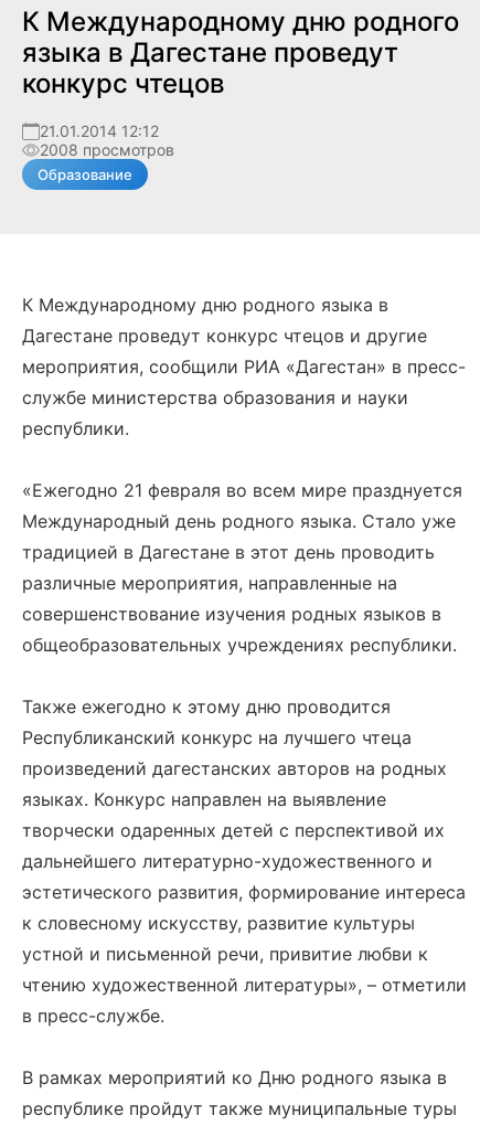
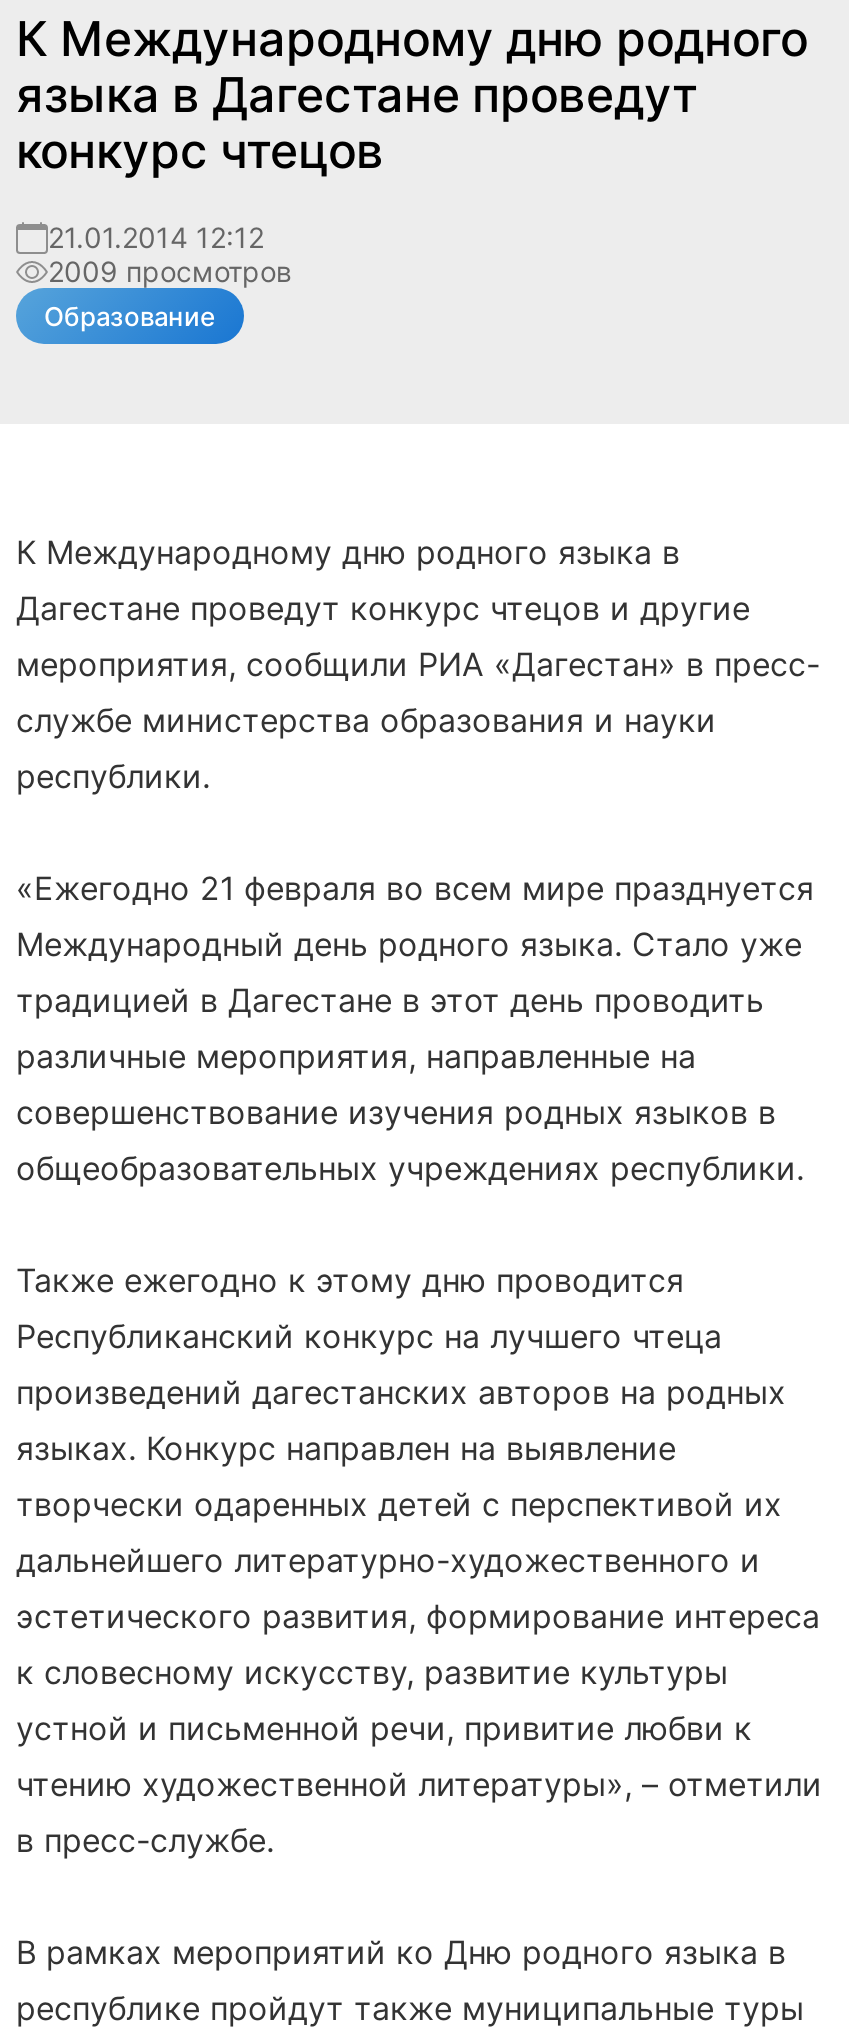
[40,140,174,159] 2008 просмотров -> [48,254,292,288] 2009 просмотров

